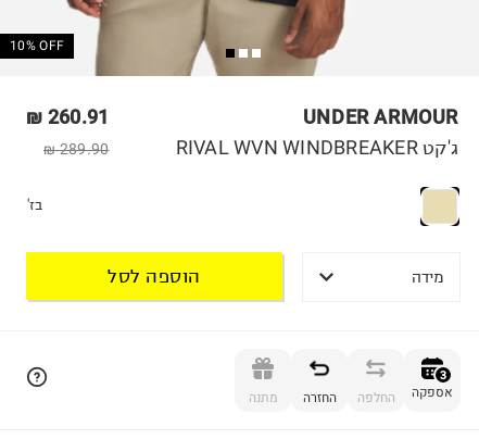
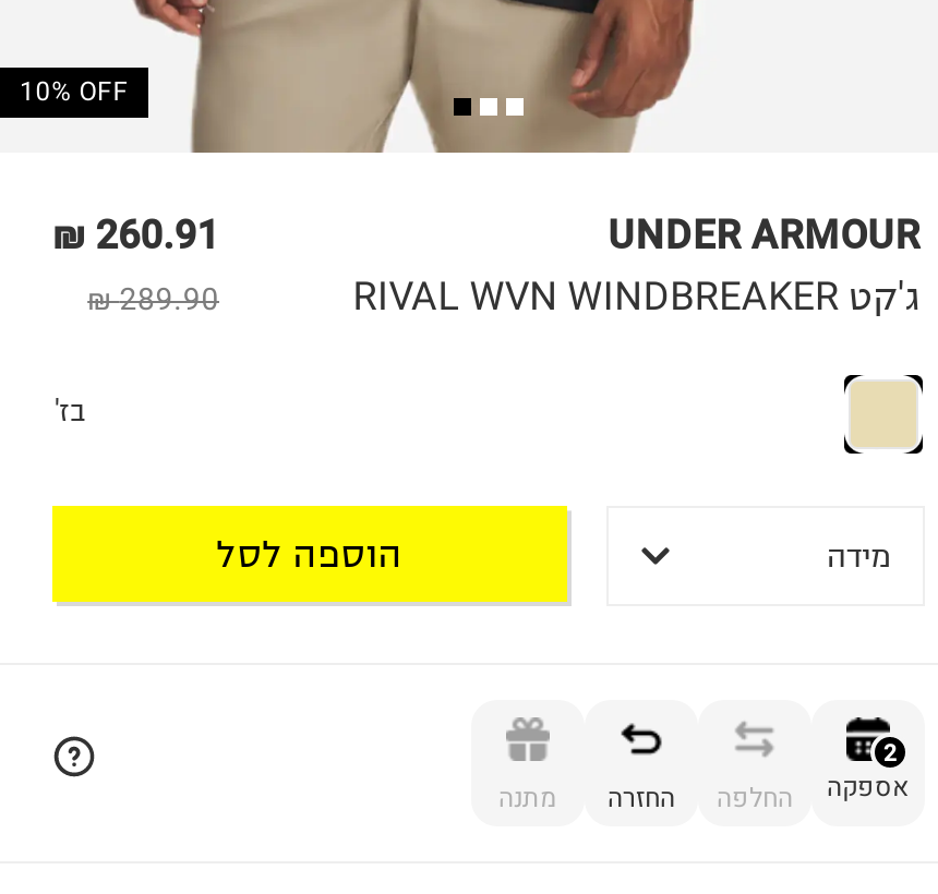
[440,366,446,385] 3 -> [883,735,897,772] 2

